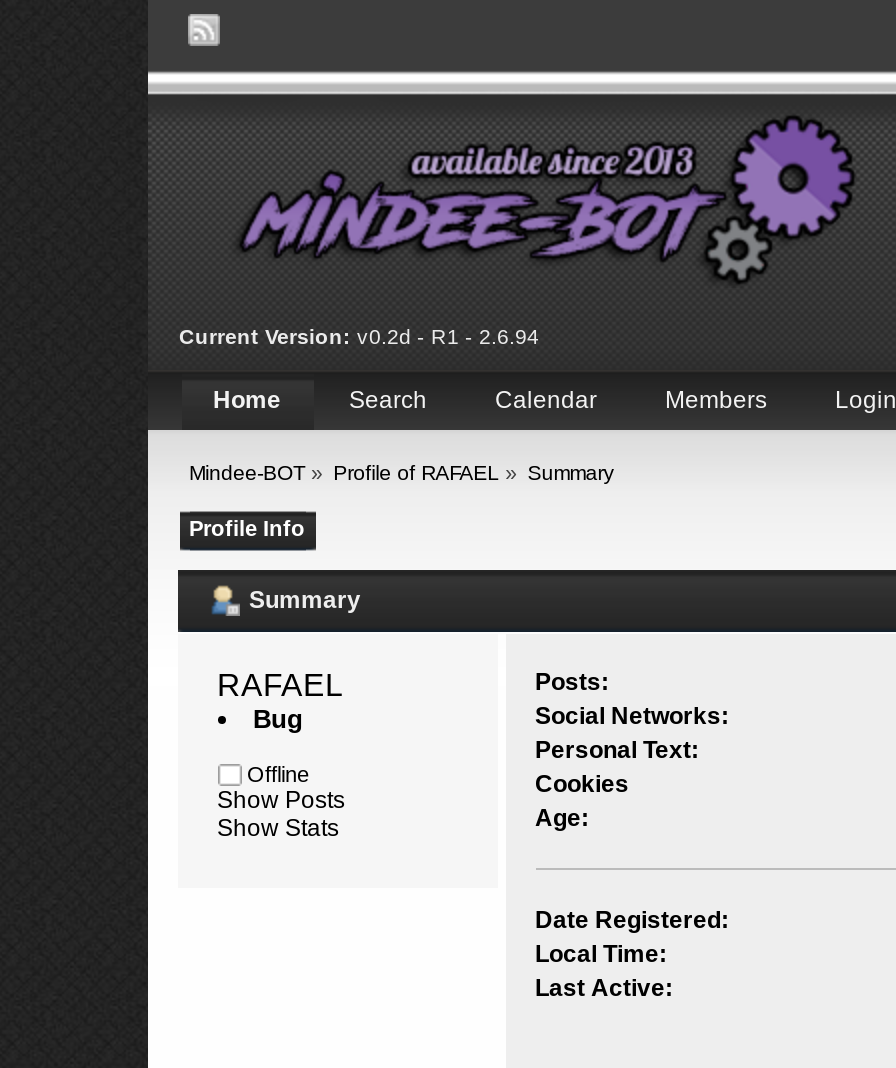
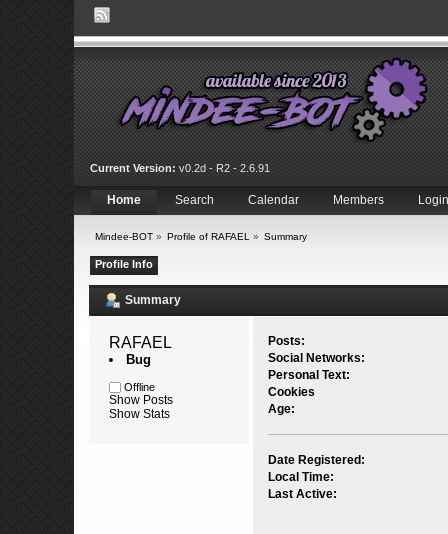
[179,325,539,349] Current Version: v0.2d - R1 - 2.6.94 -> [89,162,269,174] Current Version: v0.2d - R2 - 2.6.91

